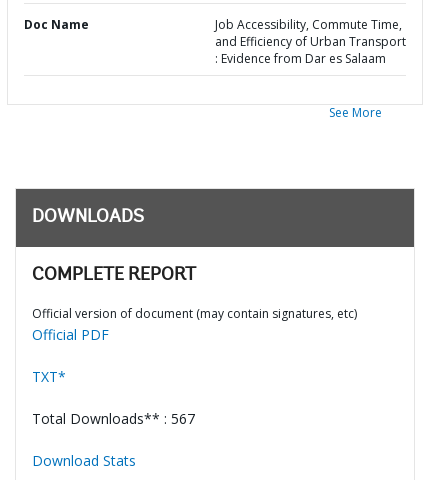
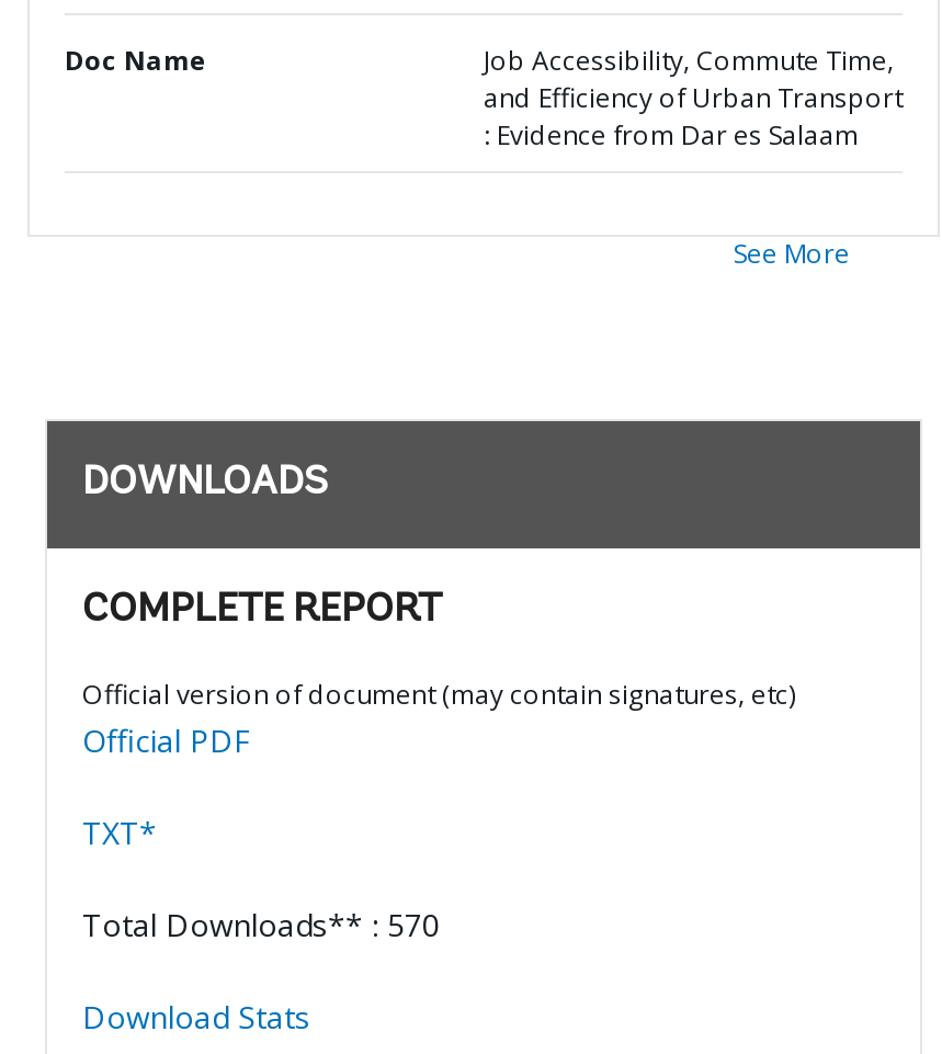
[32,409,195,428] Total Downloads** : 567 -> [82,904,440,945] Total Downloads** : 570

